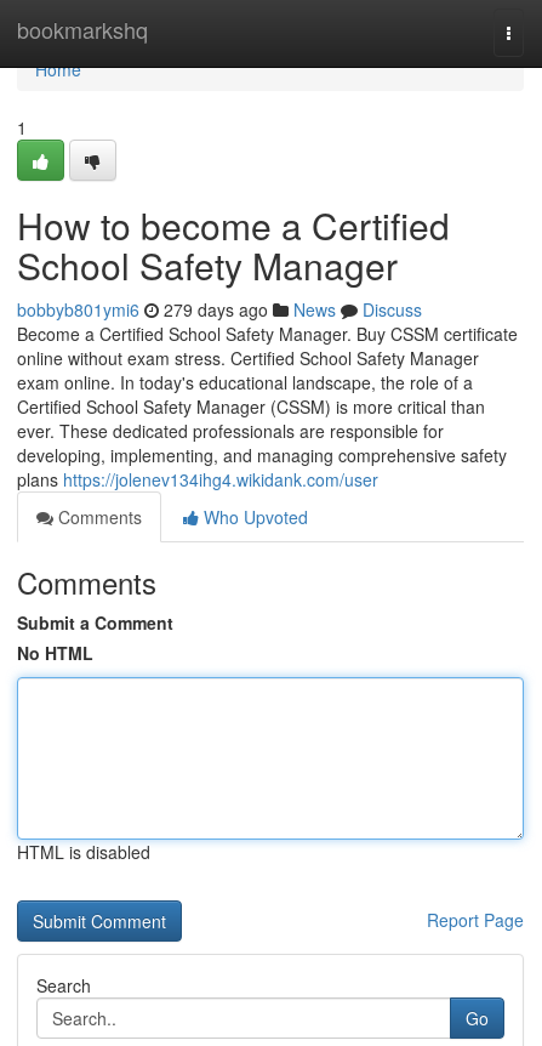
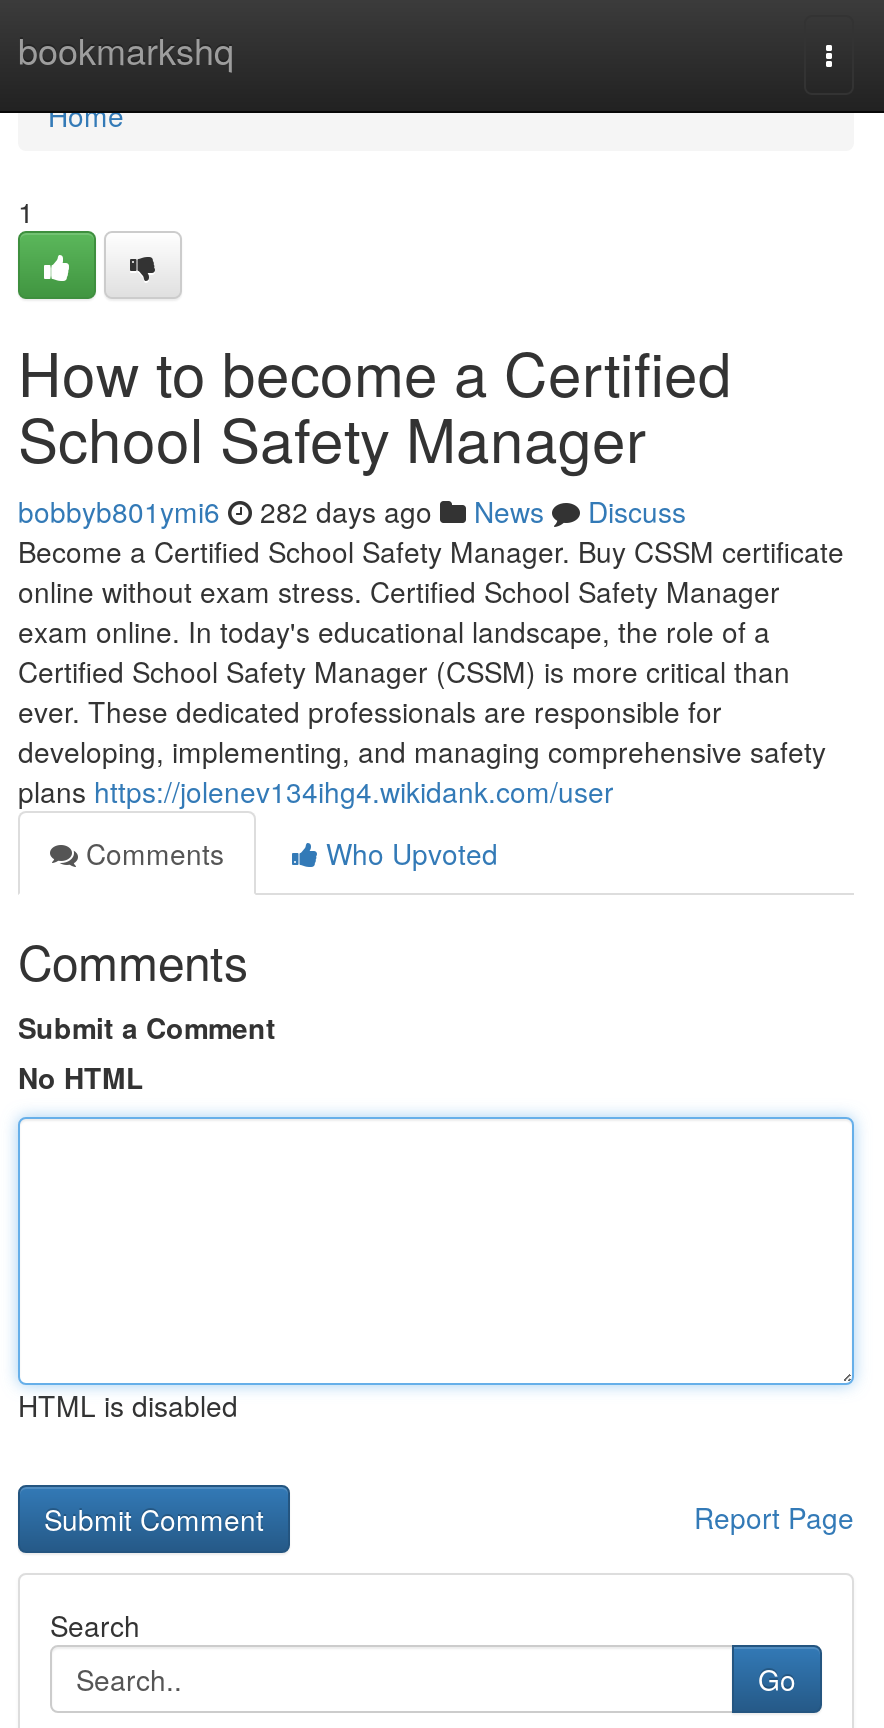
[17,297,422,322] bobbyb801ymi6 279 days ago News Discuss -> [18,491,686,531] bobbyb801ymi6 282 days ago News Discuss

